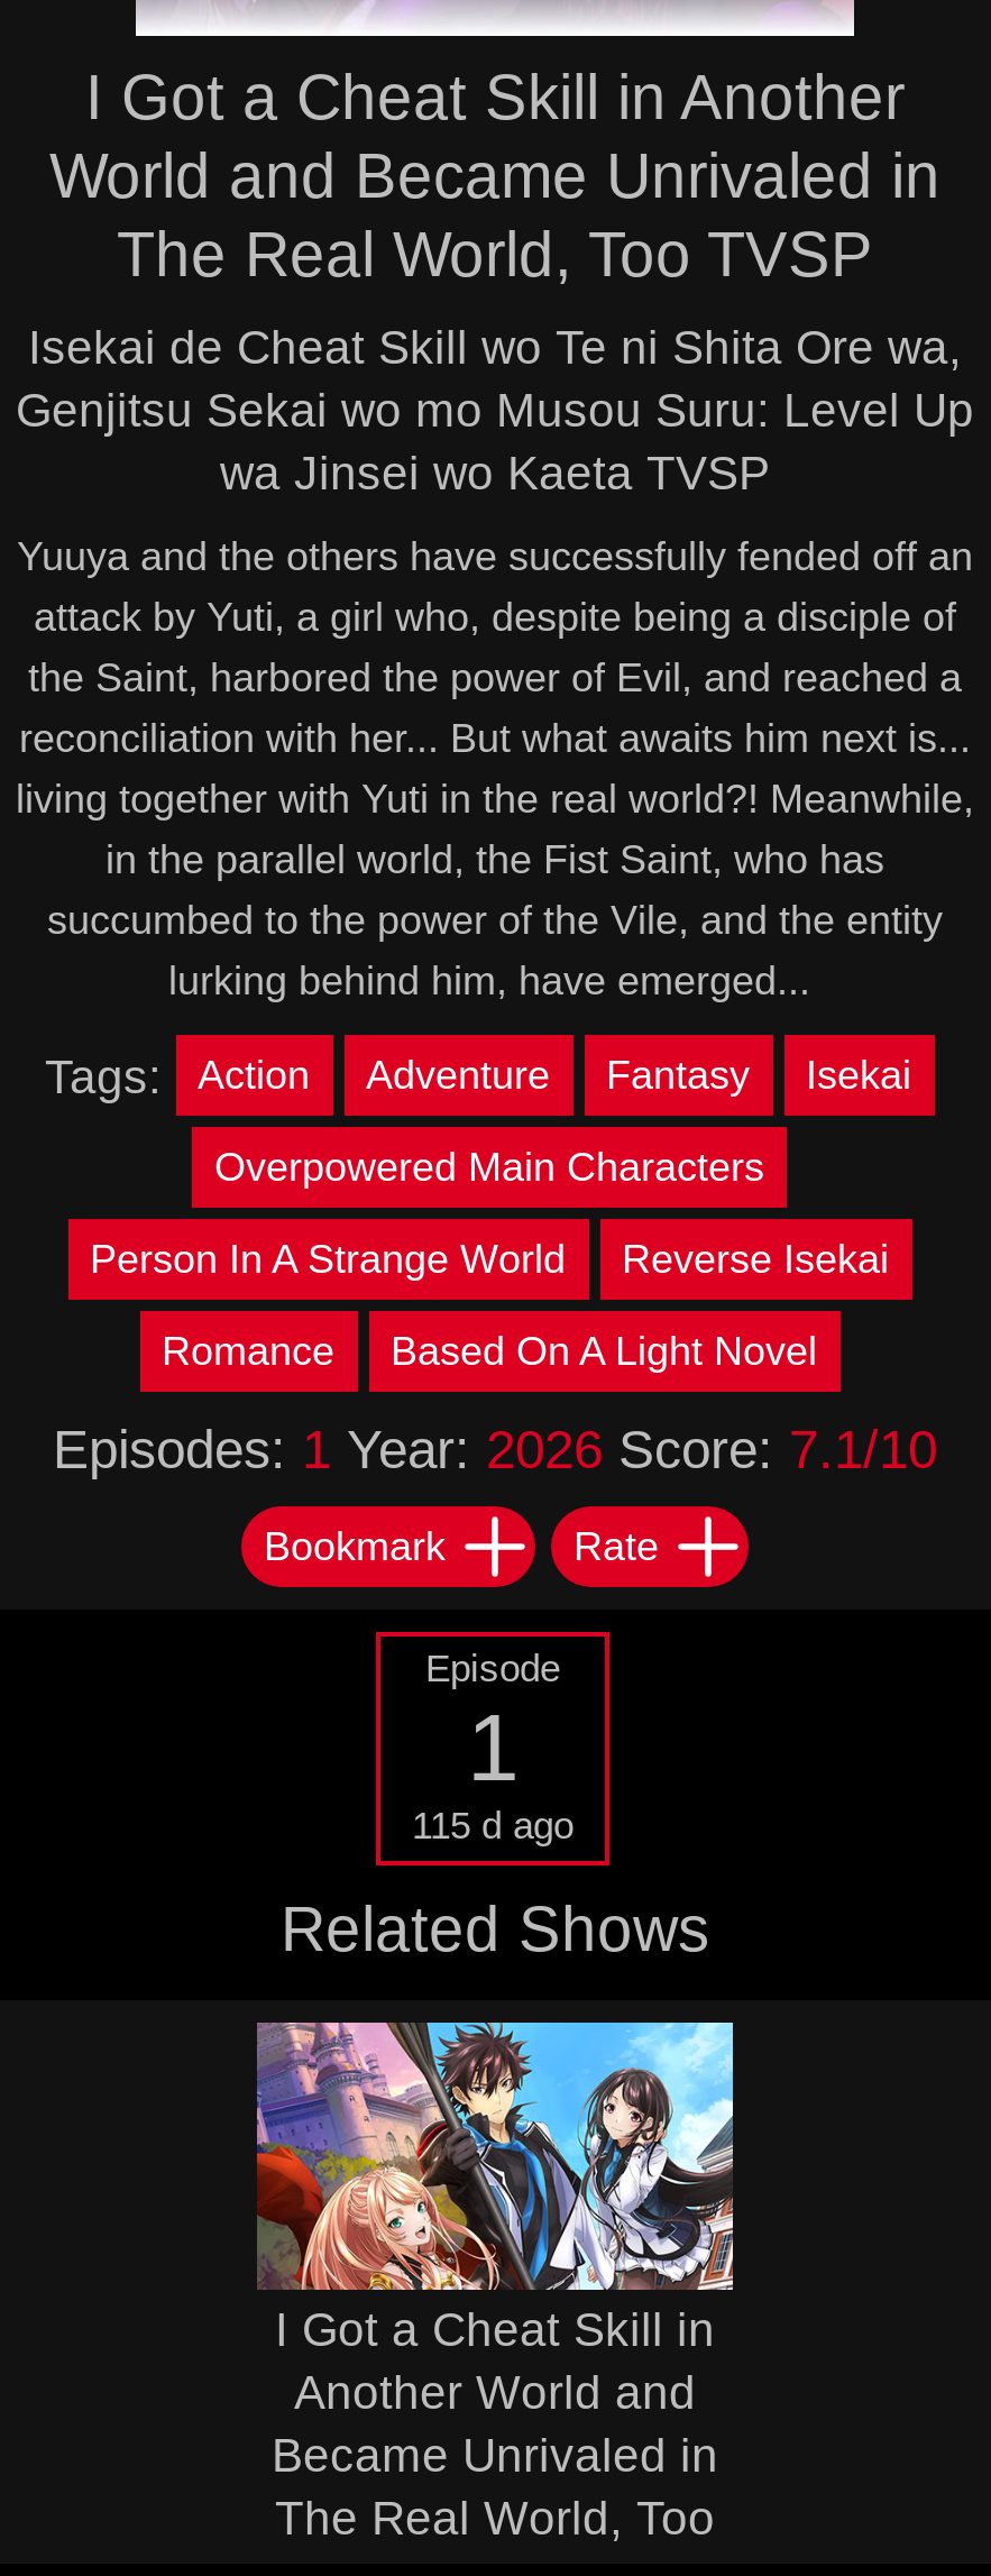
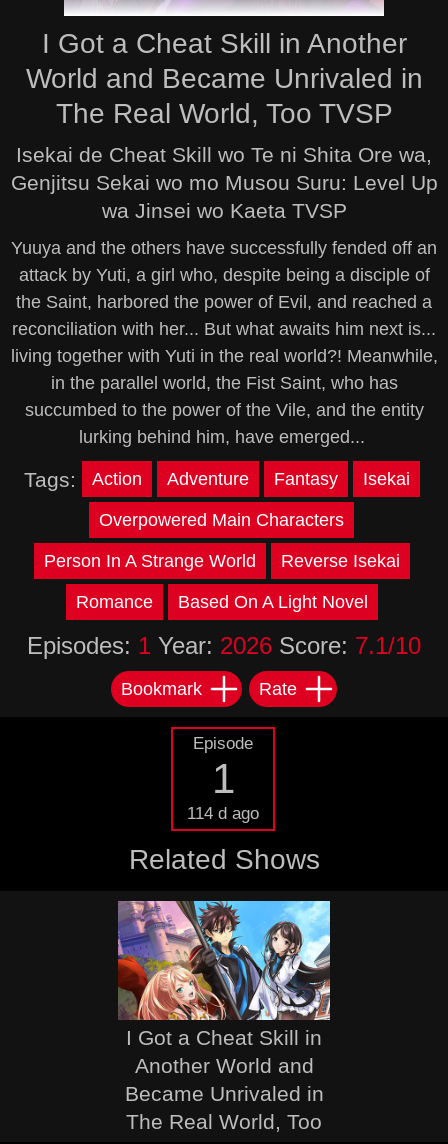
[412,1805,574,1848] 115 d ago -> [187,804,259,823] 114 d ago

